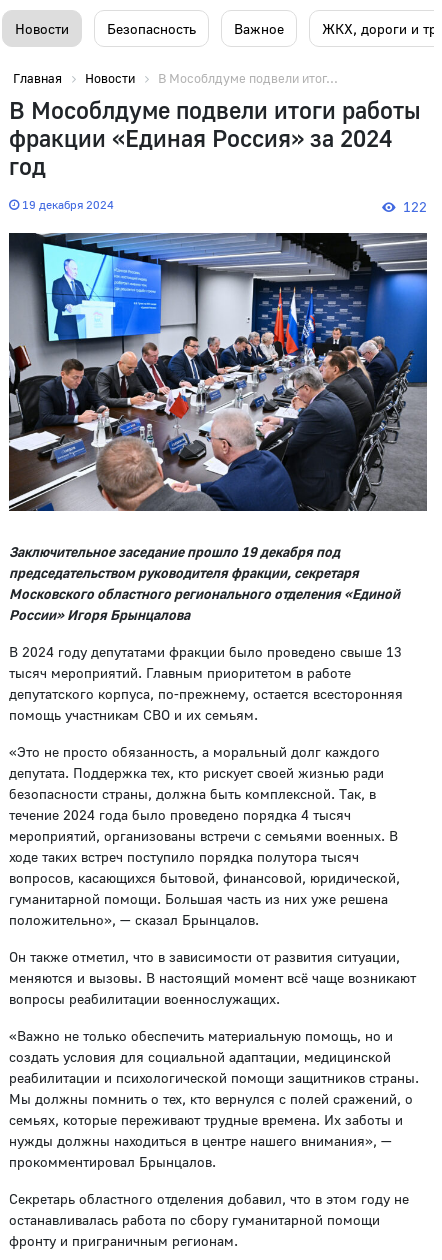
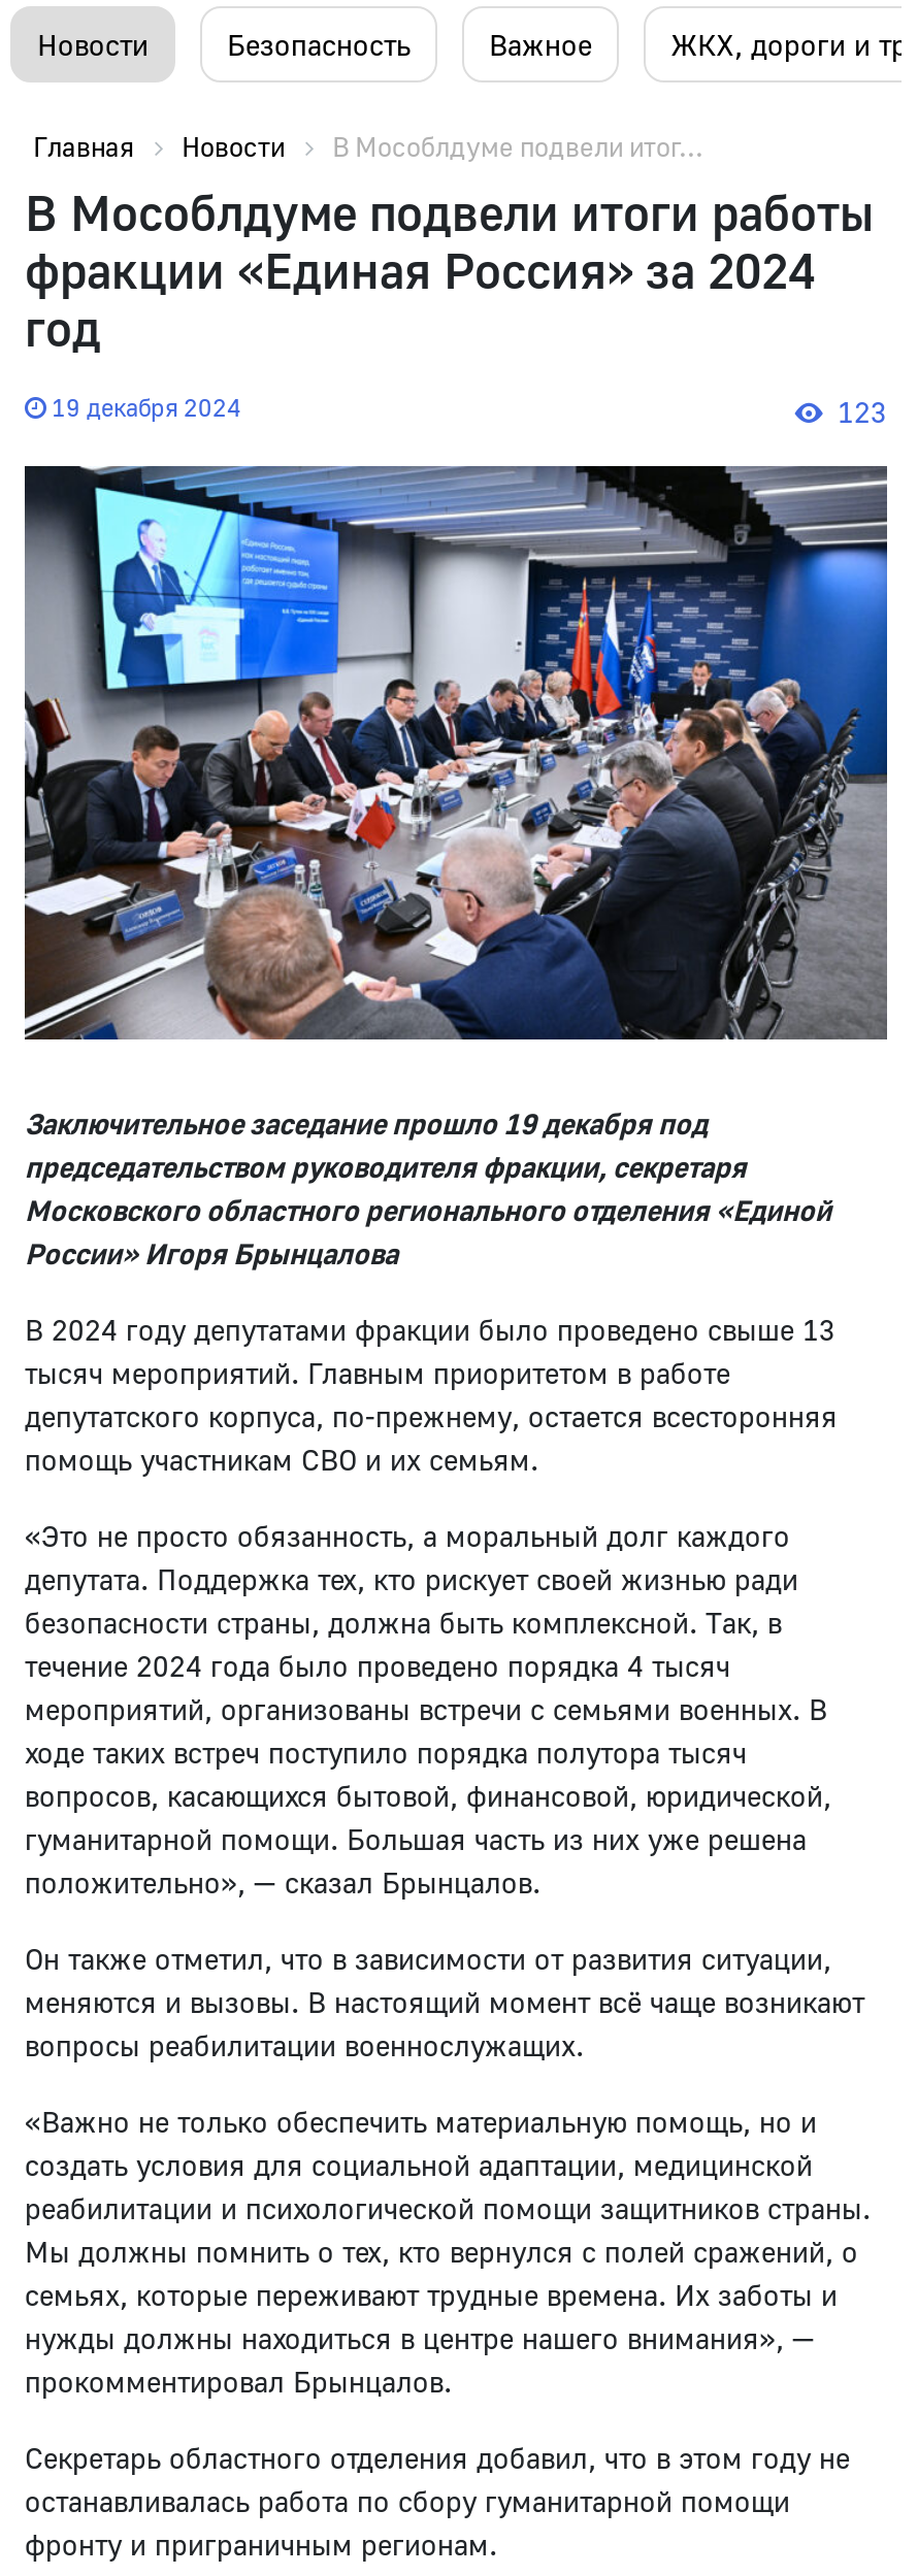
[399,198,427,215] 122 -> [829,393,887,428] 123

